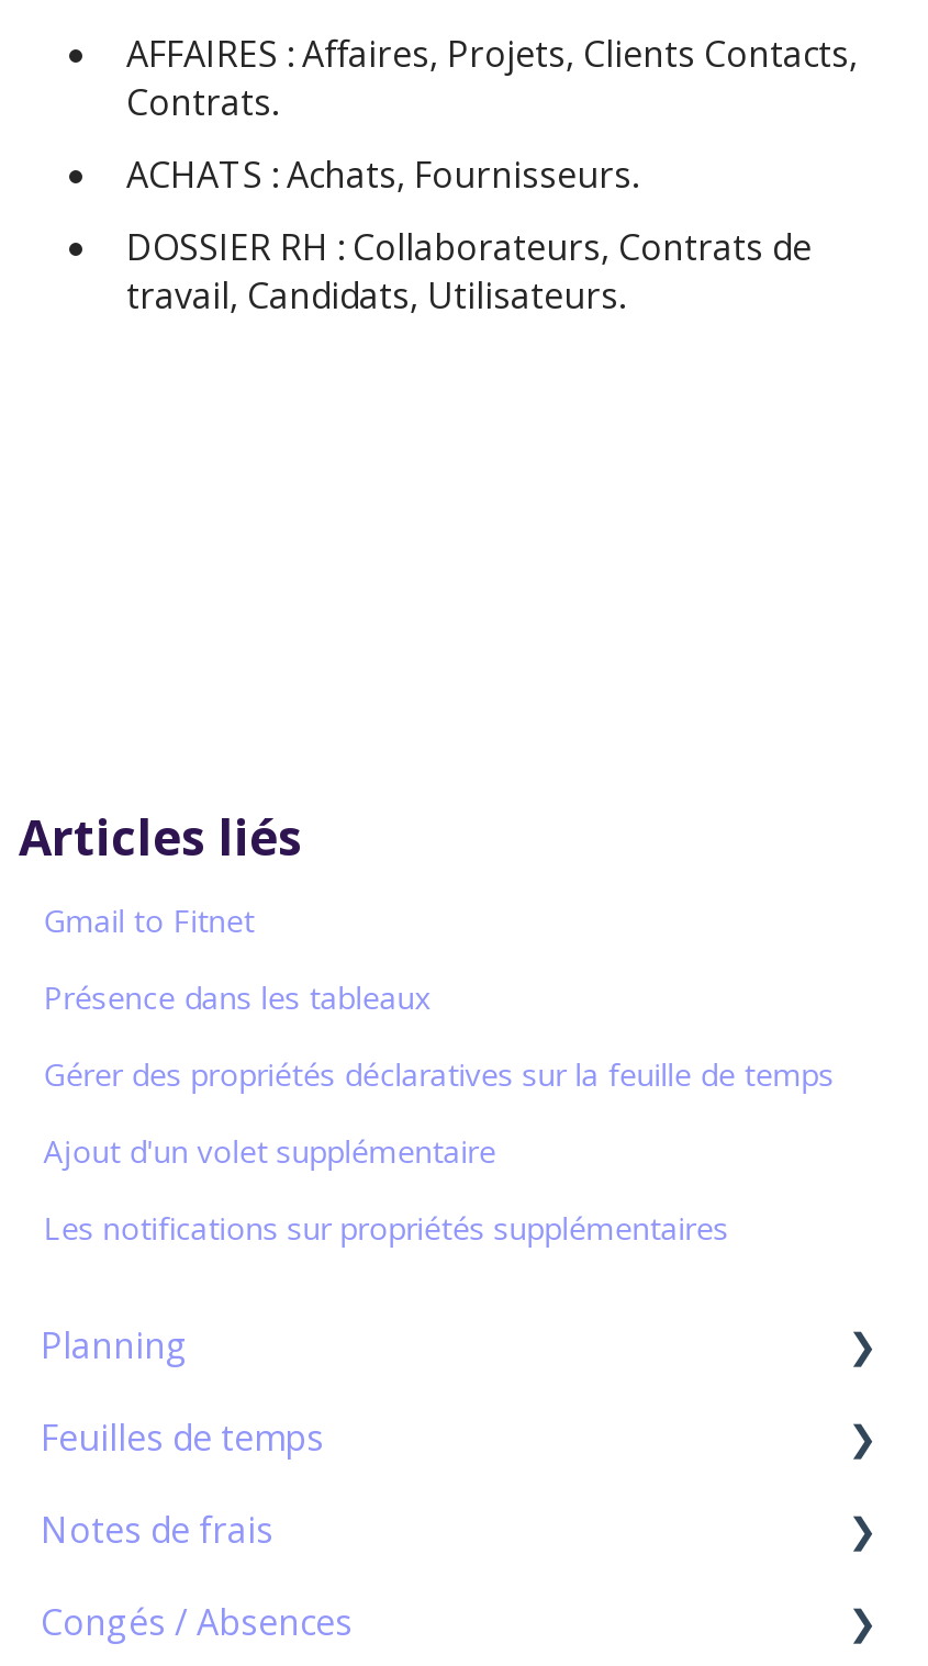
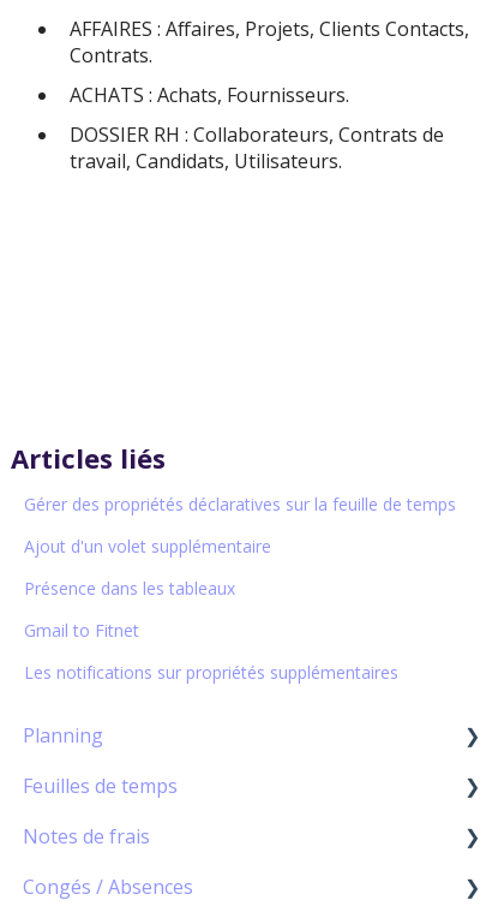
moved [43,899,430,1018] -> [24,576,235,641]: Présence dans les tableaux | Gmail to Fitnet
moved [43,1053,834,1172] -> [24,492,456,557]: Gérer des propriétés déclaratives sur la feuille de temps | Ajout d'un volet supplémentaire

